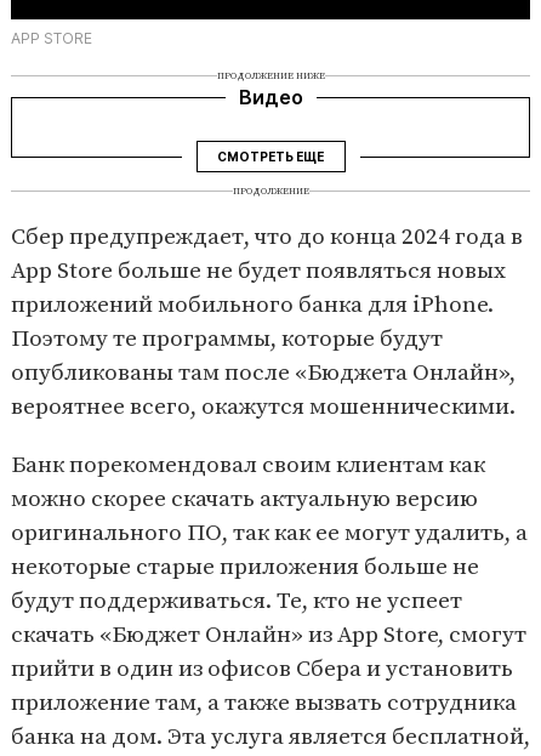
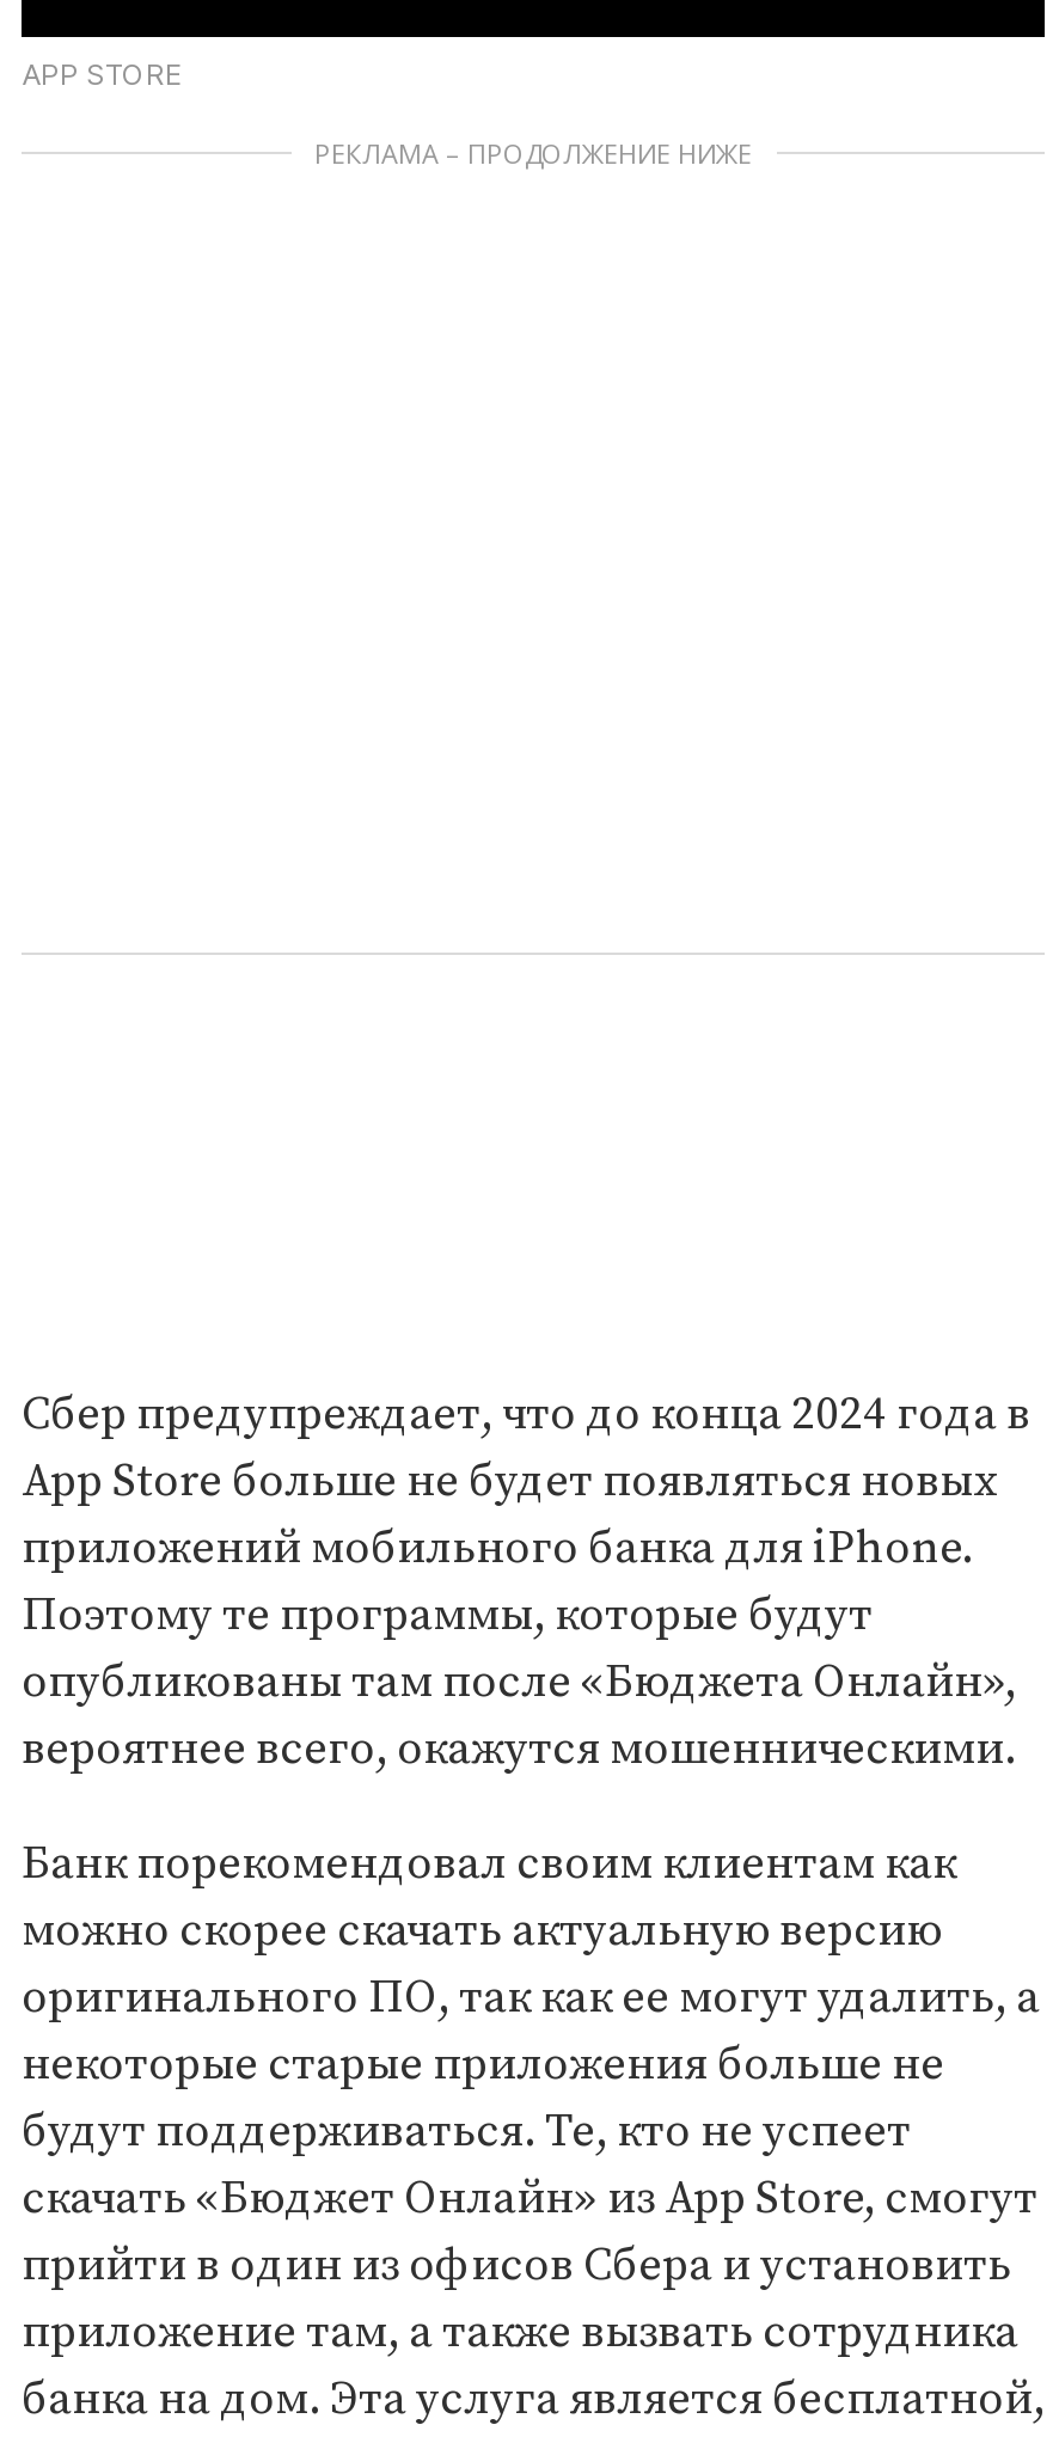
[217,70,324,198] ПРОДОЛЖЕНИЕ НИЖЕ | Видео | СМОТРЕТЬ ЕЩЕ | ПРОДОЛЖЕНИЕ -> [314,135,752,170] РЕКЛАМА – ПРОДОЛЖЕНИЕ НИЖЕ

